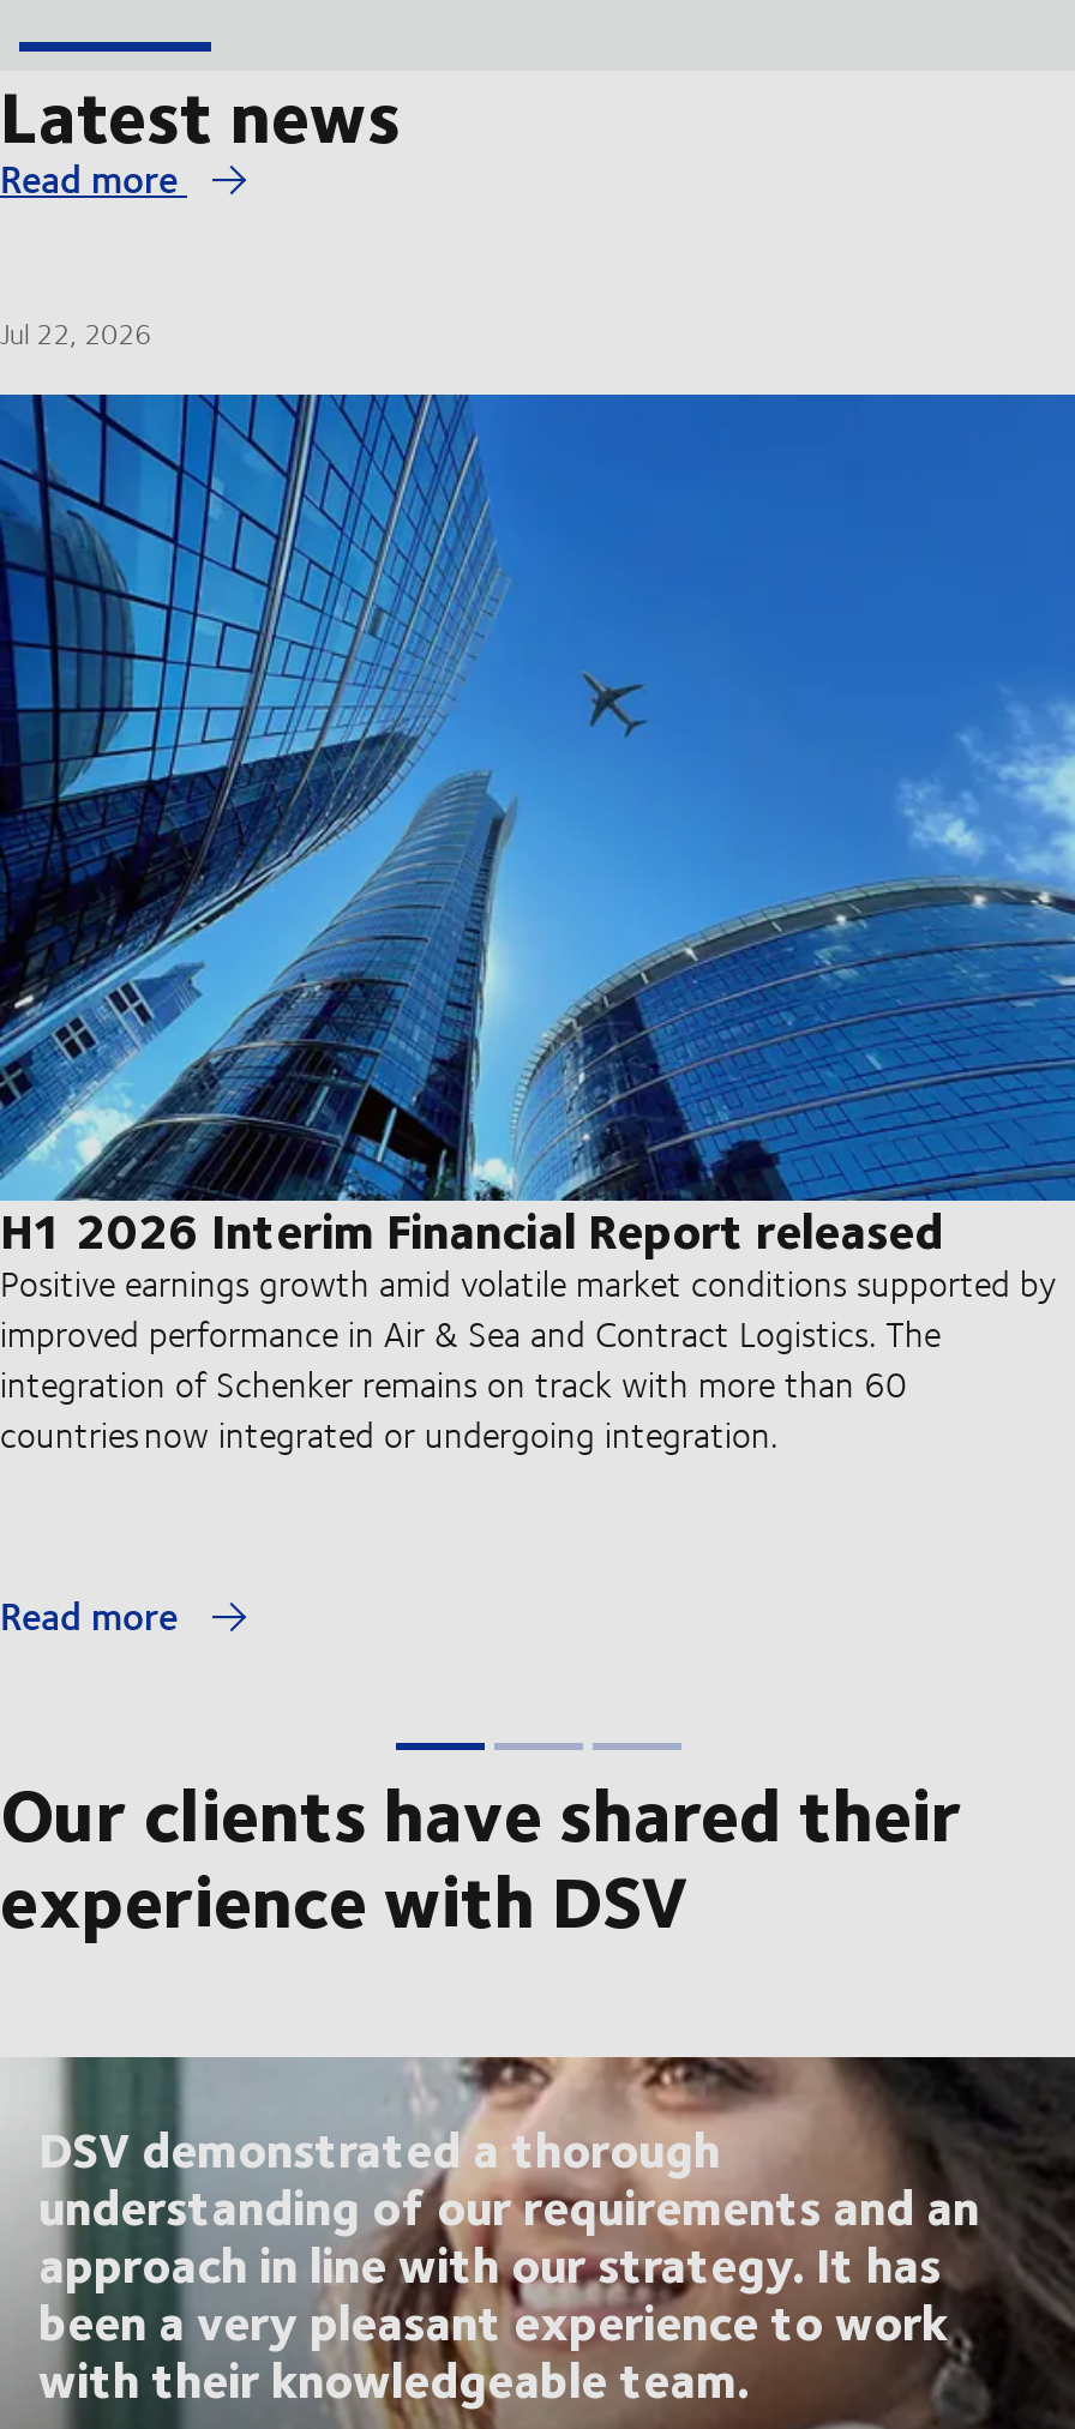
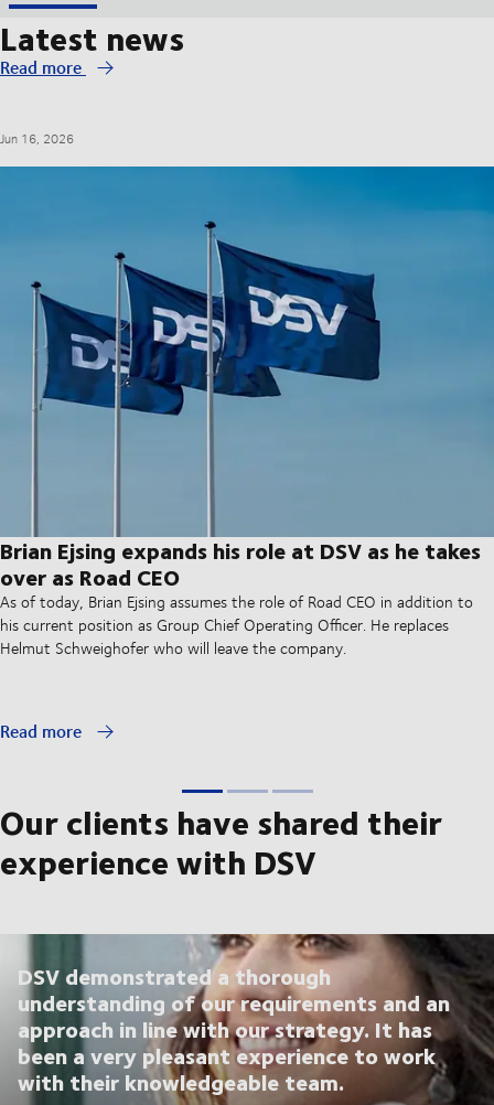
[0,313,151,354] Jul 22, 2026 -> [0,129,74,148] Jun 16, 2026
[0,392,1068,1460] [image] | H1 2026 Interim Financial Report released | Positive earnings growth amid volatile market conditions supported by | improved performance in Air & Sea and Contract Logistics. The | integration of Schenker remains on track with more than 60 | countries now integrated or undergoing integration. -> [0,165,491,660] [image] | Brian Ejsing expands his role at DSV as he takes | over as Road CEO | As of today, Brian Ejsing assumes the role of Road CEO in addition to | his current position as Group Chief Operating Officer. He replaces | Helmut Schweighofer who will leave the company.

